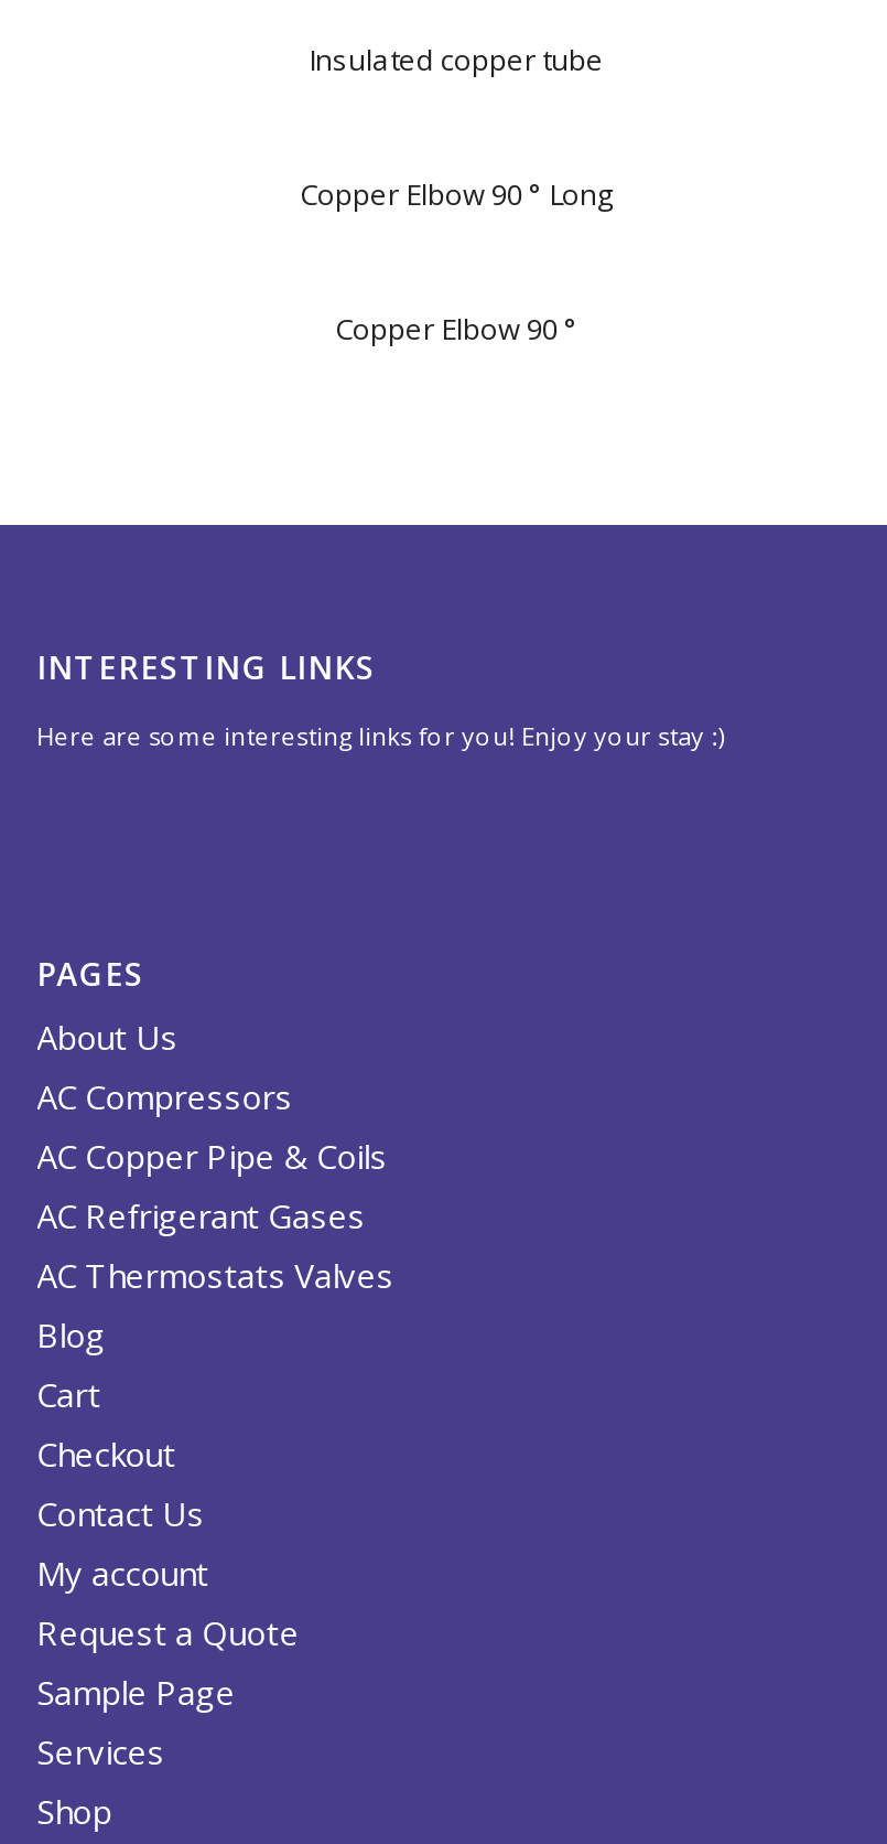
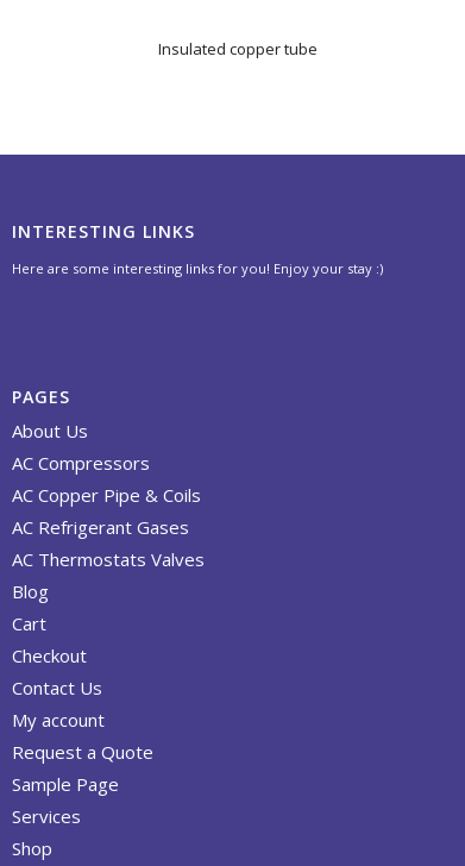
[300,174,613,349] Copper Elbow 90 ° Long | Copper Elbow 90 ° -> none

